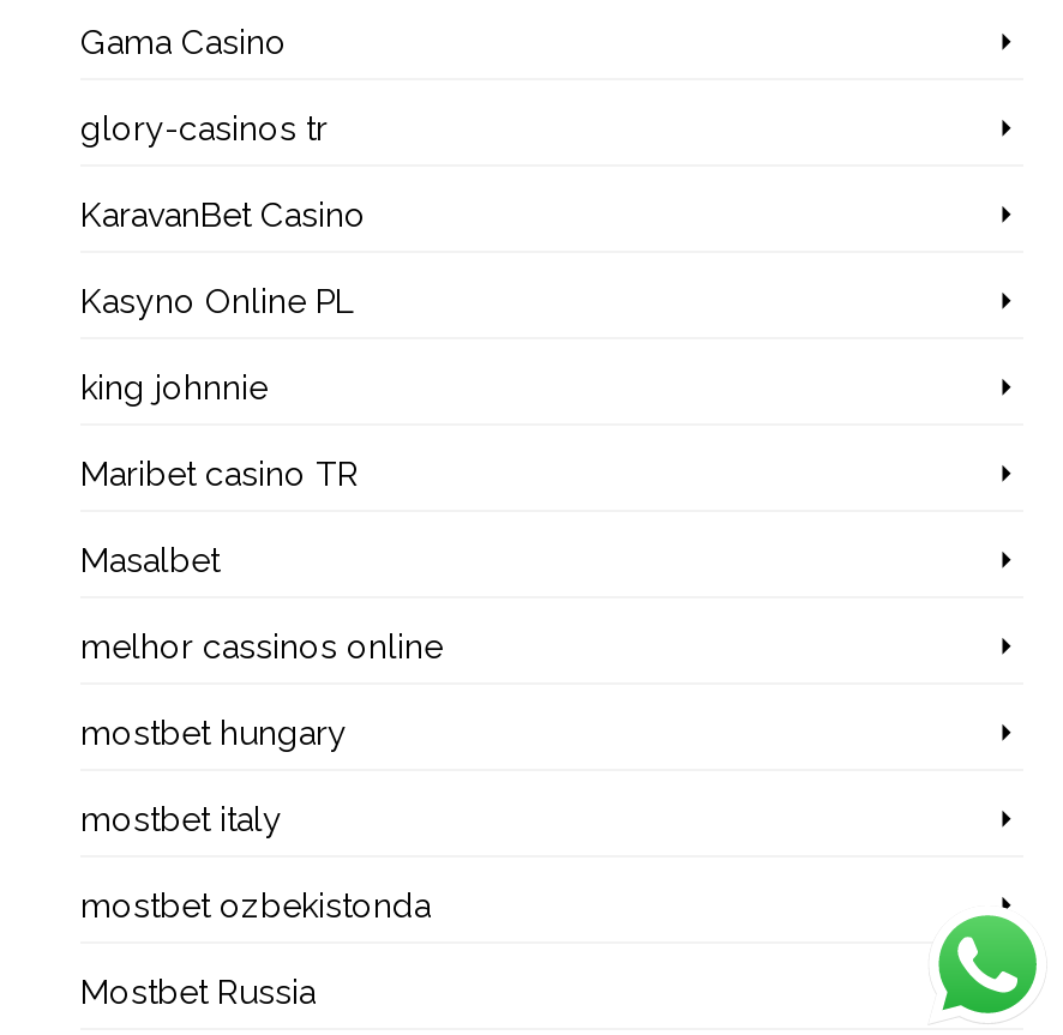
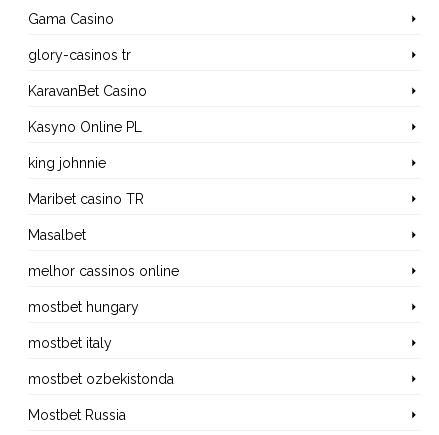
[935,905,1040,1016] [image] -> none

